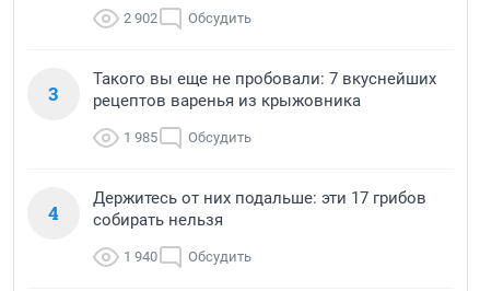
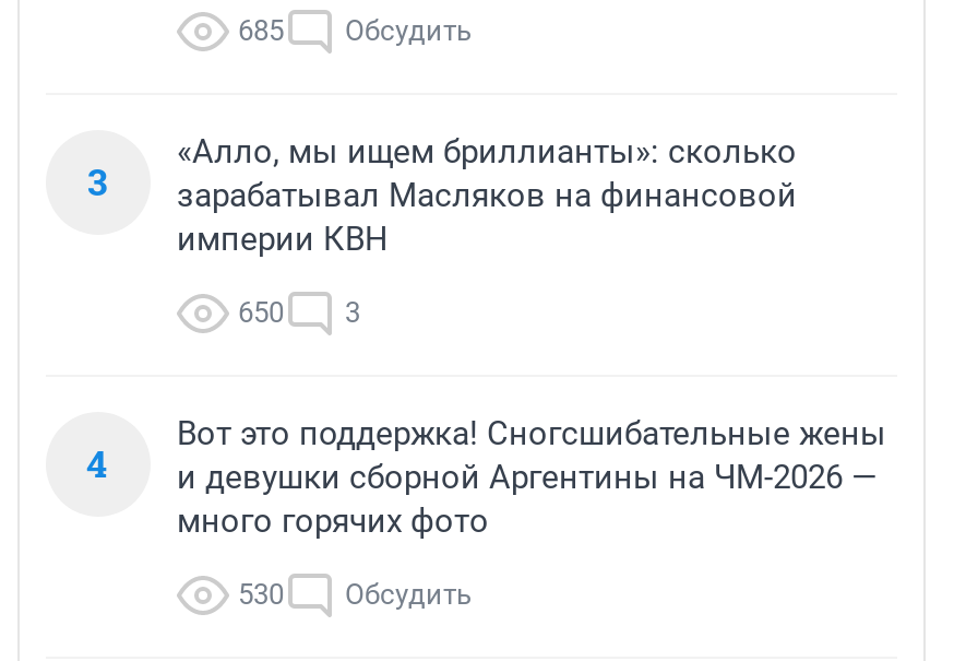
[124,10,251,26] 2 902 Обсудить -> [238,14,472,46] 685 Обсудить
[93,69,436,111] Такого вы еще не пробовали: 7 вкуснейших | рецептов варенья из крыжовника -> [177,132,797,258] «Алло, мы ищем бриллианты»: сколько | зарабатывал Масляков на финансовой | империи КВН
[124,129,251,146] 1 985 | Обсудить -> [238,295,360,328] 650 | 3
[93,188,426,230] Держитесь от них подальше: эти 17 грибов | собирать нельзя -> [177,413,886,540] Вот это поддержка! Сногсшибательные жены | и девушки сборной Аргентины на ЧМ-2026 — | много горячих фото
[124,249,251,265] 1 940 Обсудить -> [238,577,472,610] 530 Обсудить

